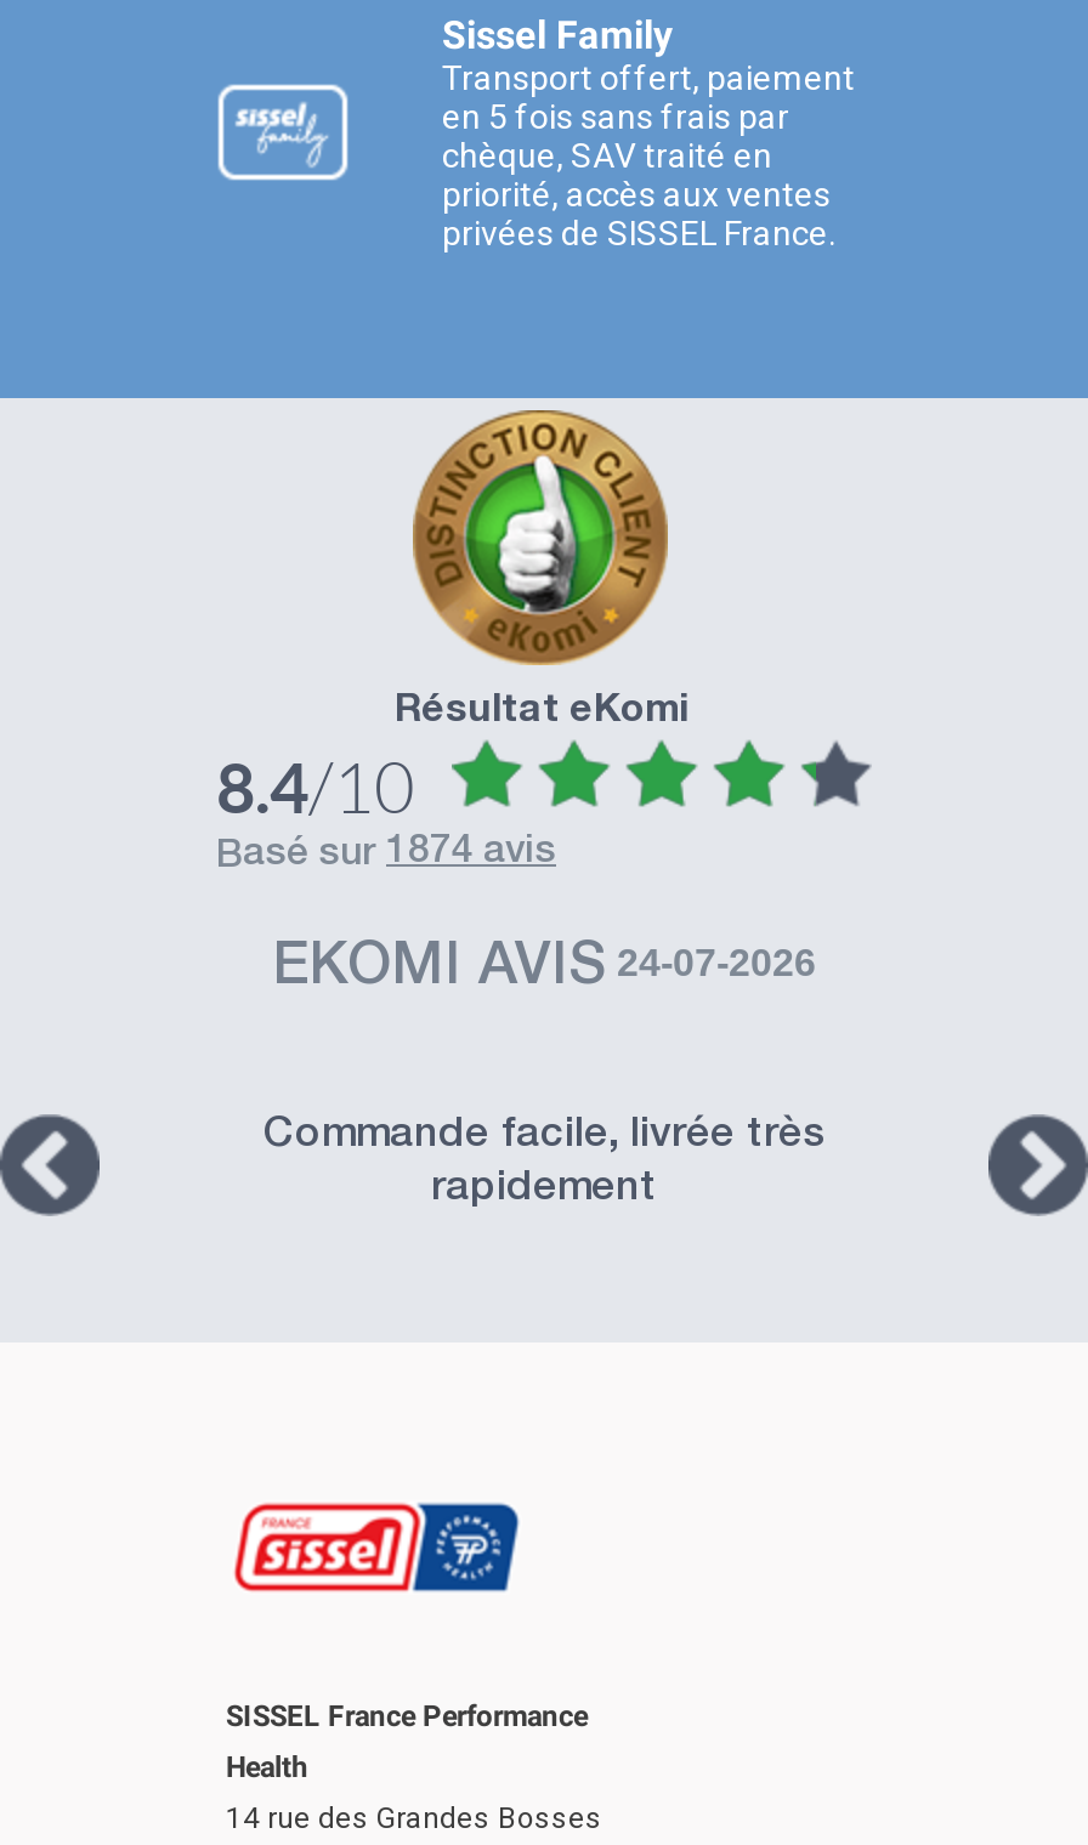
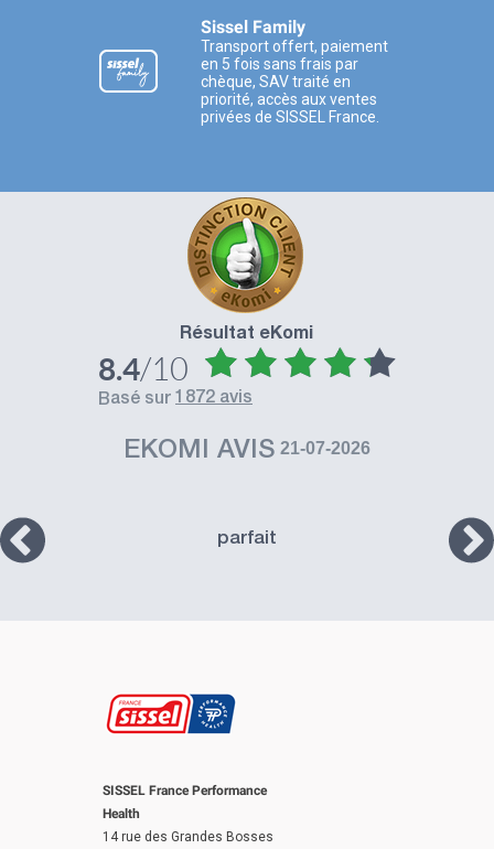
[243,836,556,878] basé sur 1874 avis -> [110,391,253,410] basé sur 1872 avis
[272,941,816,999] EKOMI AVIS 24-07-2026 -> [123,438,370,465] EKOMI AVIS 21-07-2026
[263,1116,824,1210] Commande facile, livrée très | rapidement -> [217,530,277,549] parfait

